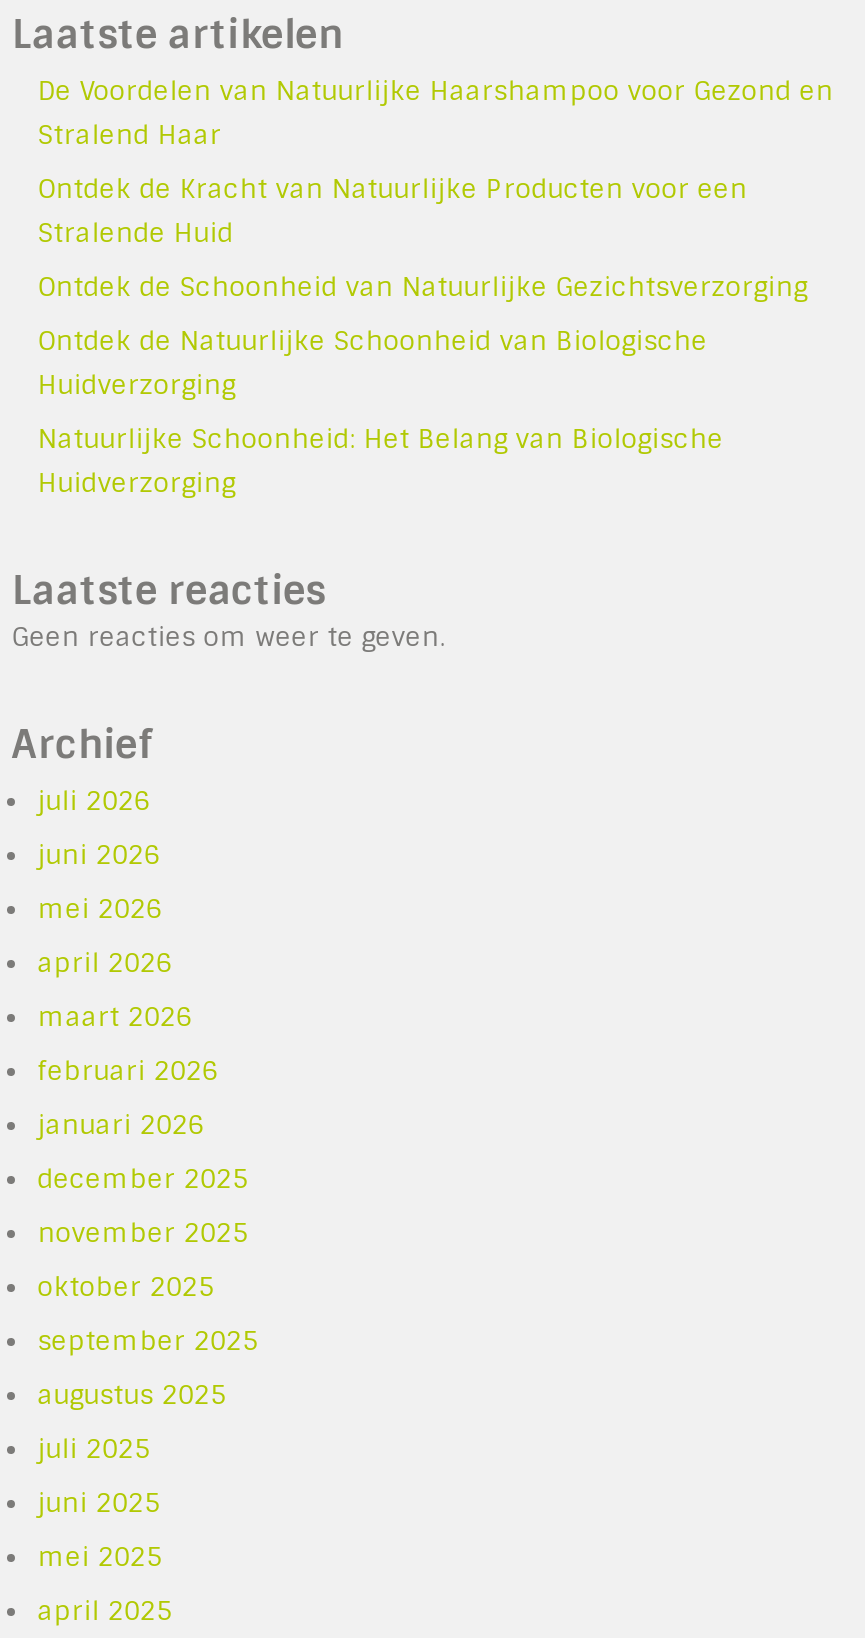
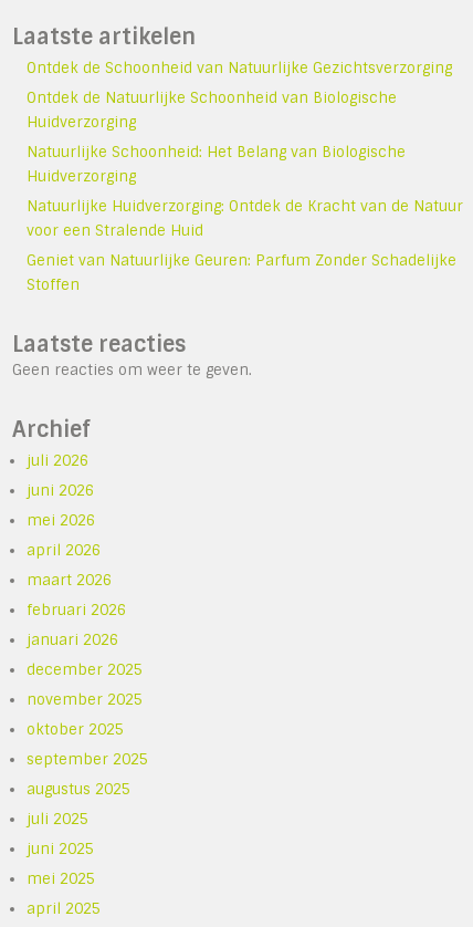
[37,74,833,250] De Voordelen van Natuurlijke Haarshampoo voor Gezond en | Stralend Haar | Ontdek de Kracht van Natuurlijke Producten voor een | Stralende Huid -> none
moved [37,270,807,500] -> [27,59,452,186]: Ontdek de Schoonheid van Natuurlijke Gezichtsverzorging | Ontdek de Natuurlijke Schoonheid van Biologische | Huidverzorging | Natuurlijke Schoonheid: Het Belang van Biologische | Huidverzorging
none -> [27,197,463,294] Natuurlijke Huidverzorging: Ontdek de Kracht van de Natuur | voor een Stralende Huid | Geniet van Natuurlijke Geuren: Parfum Zonder Schadelijke | Stoffen

